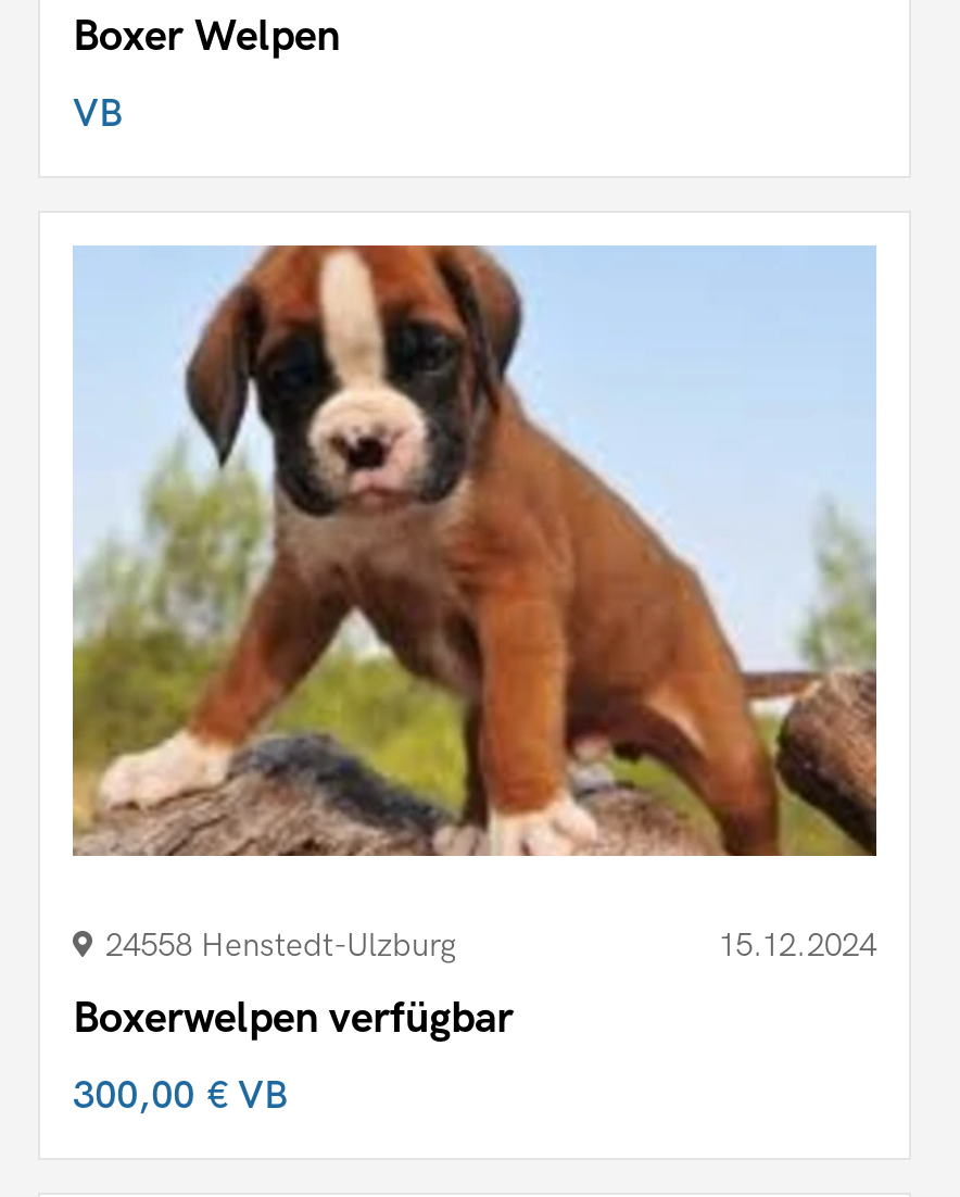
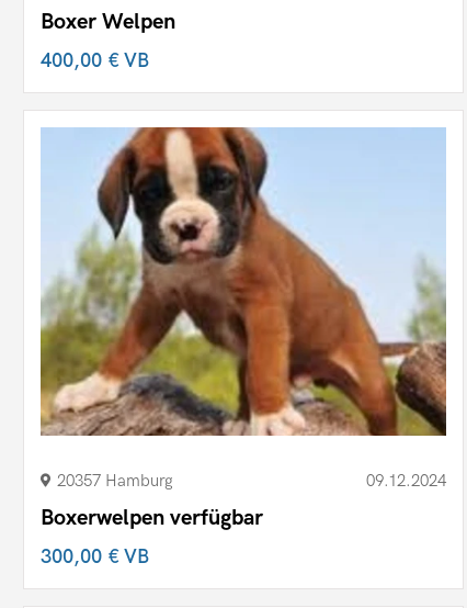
[73,92,123,137] VB -> [41,50,149,73] 400,00 €VB
[105,926,876,965] 24558 Henstedt-Ulzburg | 15.12.2024 -> [57,471,446,491] 20357 Hamburg | 09.12.2024

